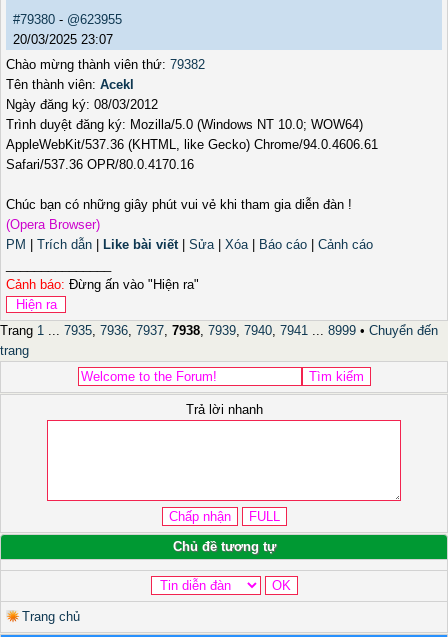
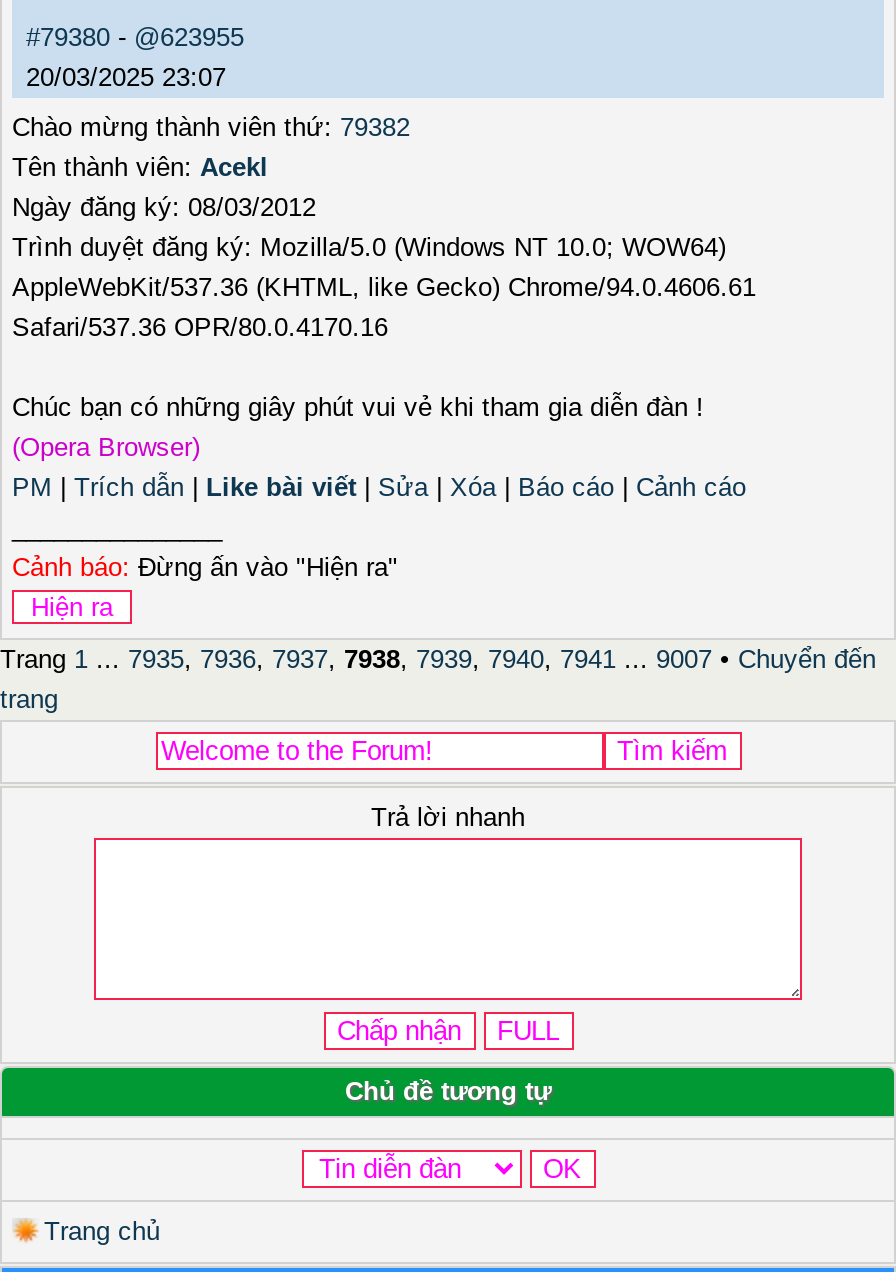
[0,323,438,338] Trang 1... 7935, 7936, 7937, 7938, 7939, 7940, 7941... 8999 • Chuyển đến -> [0,645,876,675] Trang 1... 7935, 7936, 7937, 7938, 7939, 7940, 7941... 9007 • Chuyển đến

